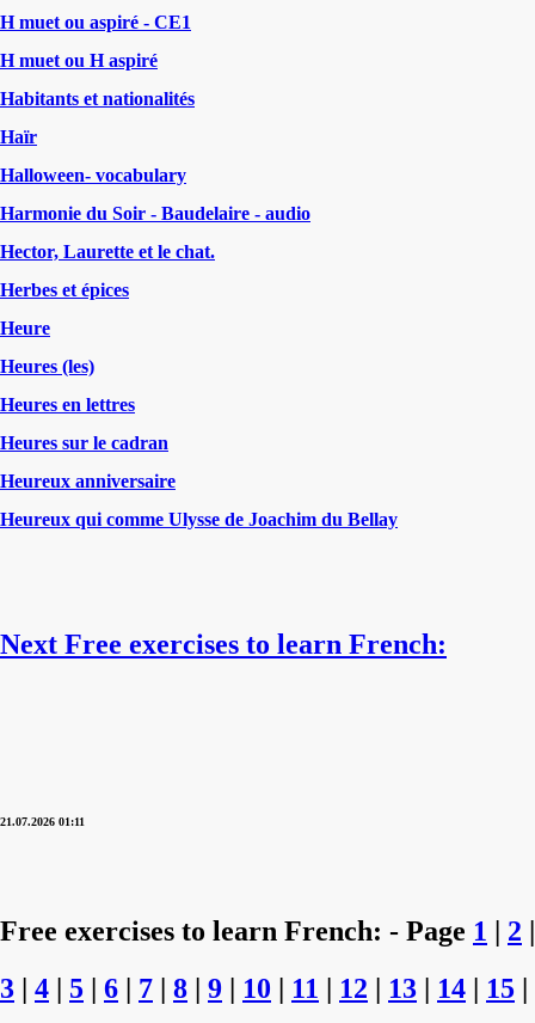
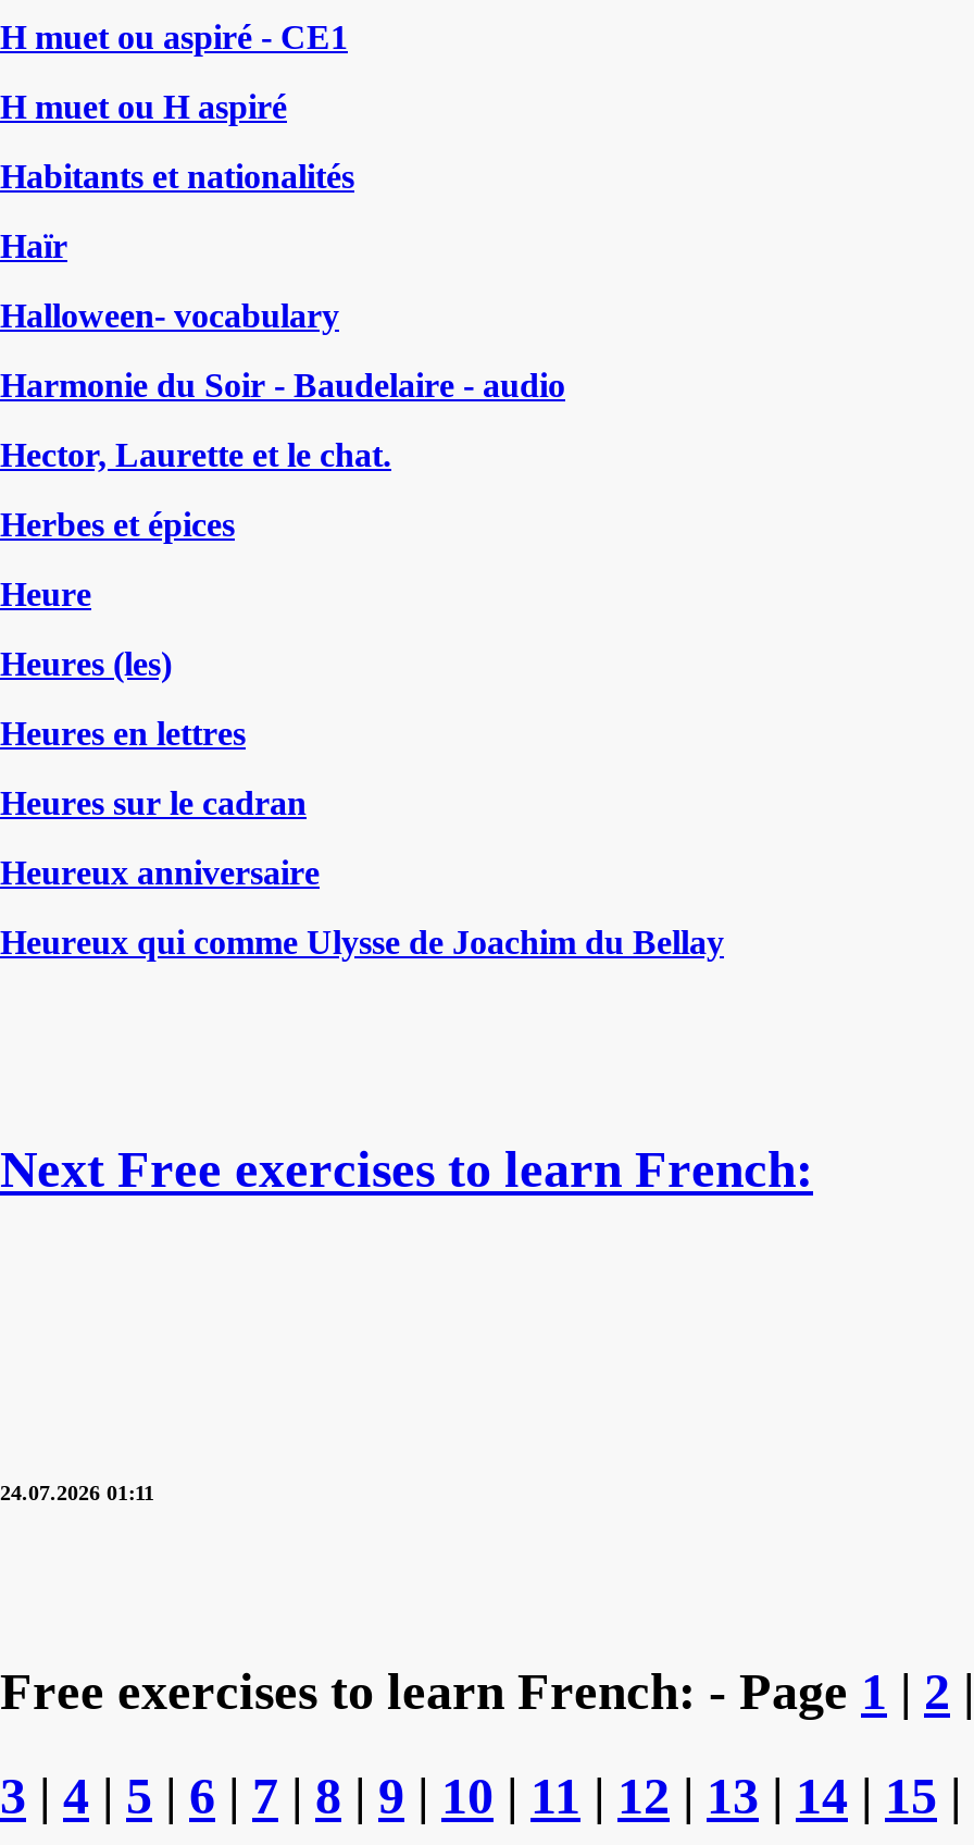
[0,815,85,828] 21.07.2026 01:11 -> [0,1481,154,1505] 24.07.2026 01:11

